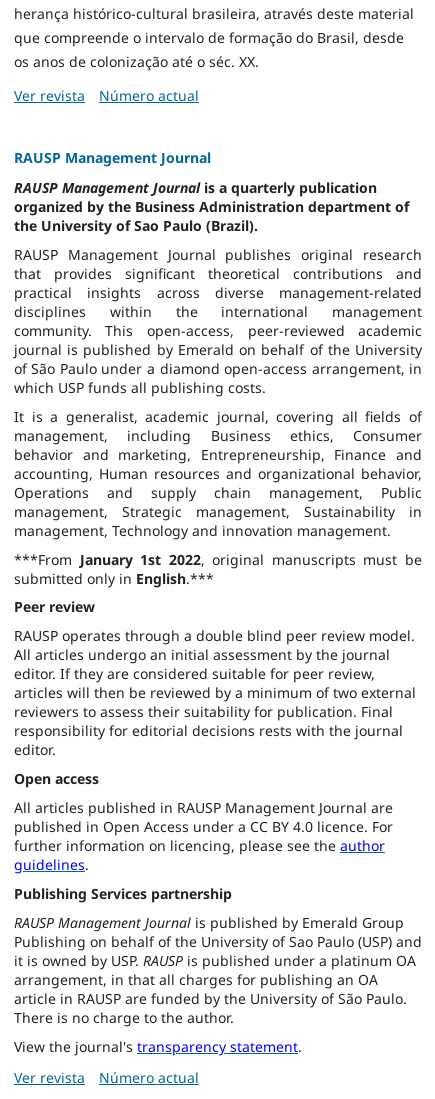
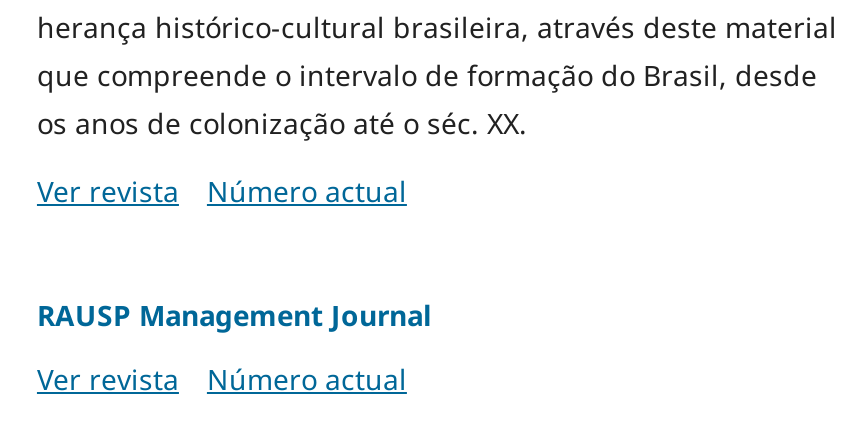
[14,177,422,1056] RAUSP Management Journal is a quarterly publication | organized by the Business Administration department of | the University of Sao Paulo (Brazil). | RAUSP Management Journal publishes original research | that provides significant theoretical contributions and | practical insights across diverse management-related | disciplines within the international management | community. This open-access, peer-reviewed academic | journal is published by Emerald on behalf of the University | of São Paulo under a diamond open-access arrangement, in | which USP funds all publishing costs. | It is a generalist, academic journal, covering all fields of | management, including Business ethics, Consumer | behavior and marketing, Entrepreneurship, Finance and | accounting, Human resources and organizational behavior, | Operations and supply chain management, Public | management, Strategic management, Sustainability in | management, Technology and innovation management. | ***From January 1st 2022, original manuscripts must be | submitted only in English.*** | Peer review | RAUSP operates through a double blind peer review model. | All articles undergo an initial assessment by the journal | editor. If they are considered suitable for peer review, | articles will then be reviewed by a minimum of two external | reviewers to assess their suitability for publication. Final | responsibility for editorial decisions rests with the journal | editor. | Open access | All articles published in RAUSP Management Journal are | published in Open Access under a CC BY 4.0 licence. For | further information on licencing, please see the author | guidelines. | Publishing Services partnership | RAUSP Management Journal is published by Emerald Group | Publishing on behalf of the University of Sao Paulo (USP) and | it is owned by USP. RAUSP is published under a platinum OA | arrangement, in that all charges for publishing an OA | article in RAUSP are funded by the University of São Paulo. | There is no charge to the author. | View the journal's transparency statement. -> none

